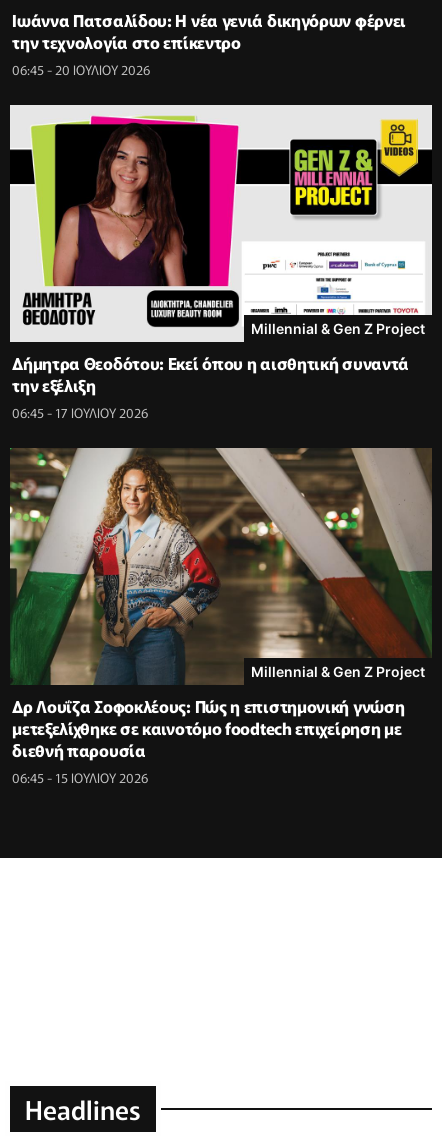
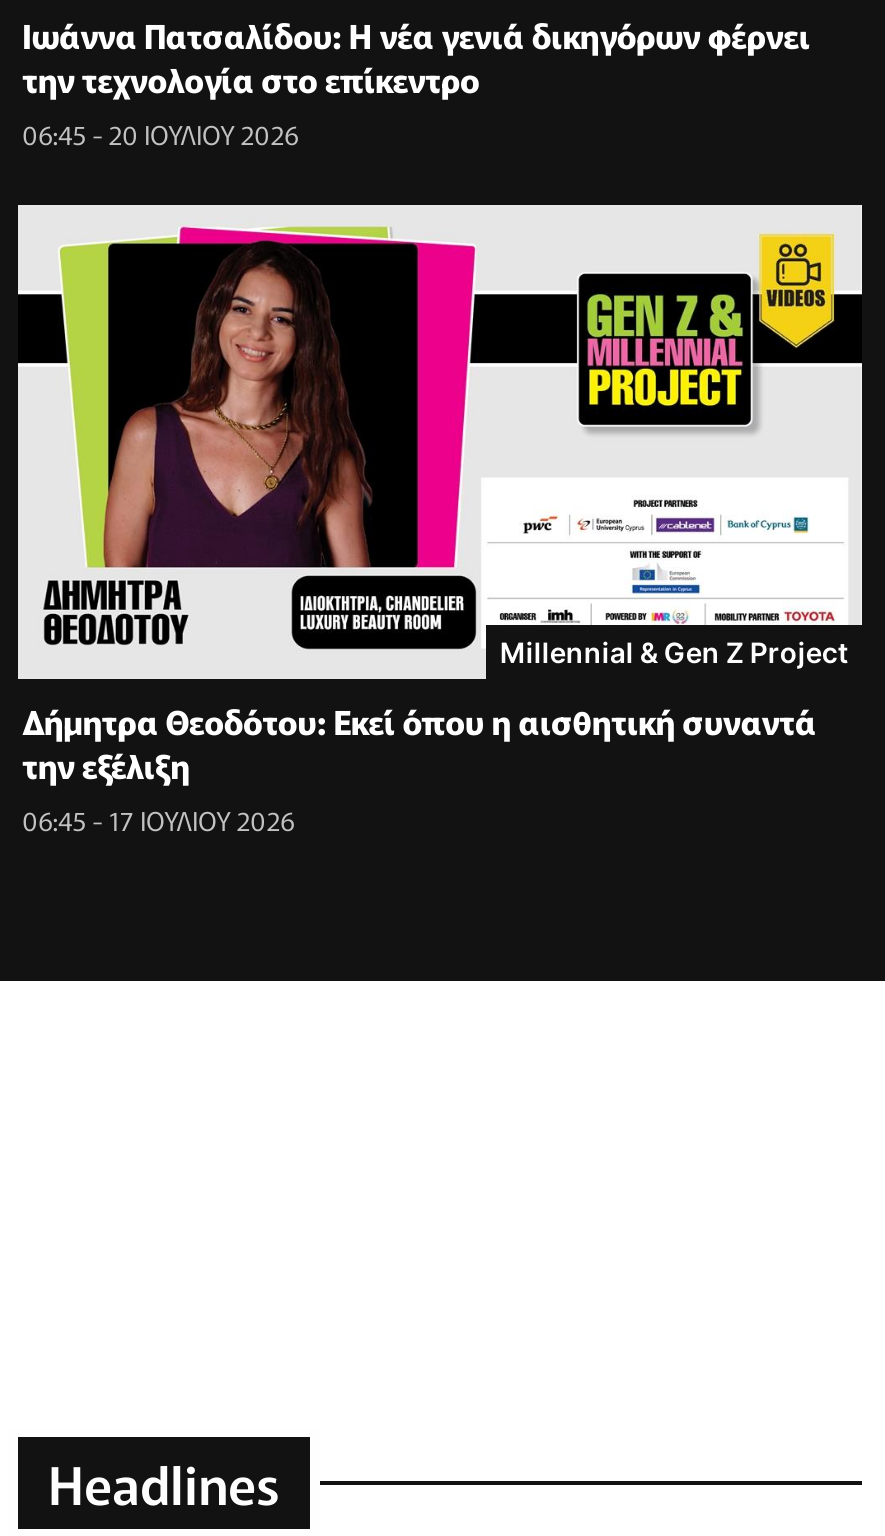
[9,447,433,787] [image] | Millennial & Gen Z Project | Δρ Λουΐζα Σοφοκλέους: Πώς η επιστημονική γνώση | μετεξελίχθηκε σε καινοτόμο foodtech επιχείρηση με | διεθνή παρουσία | 06:45 - 15 ΙΟΥΛΙΟΥ 2026 -> none

